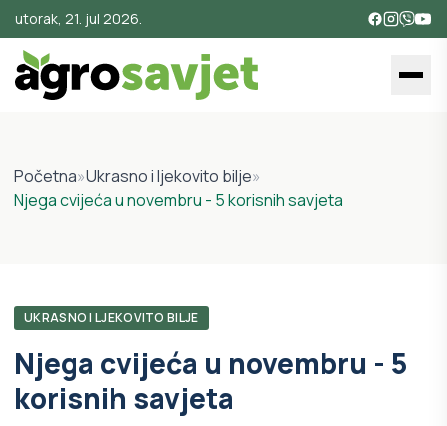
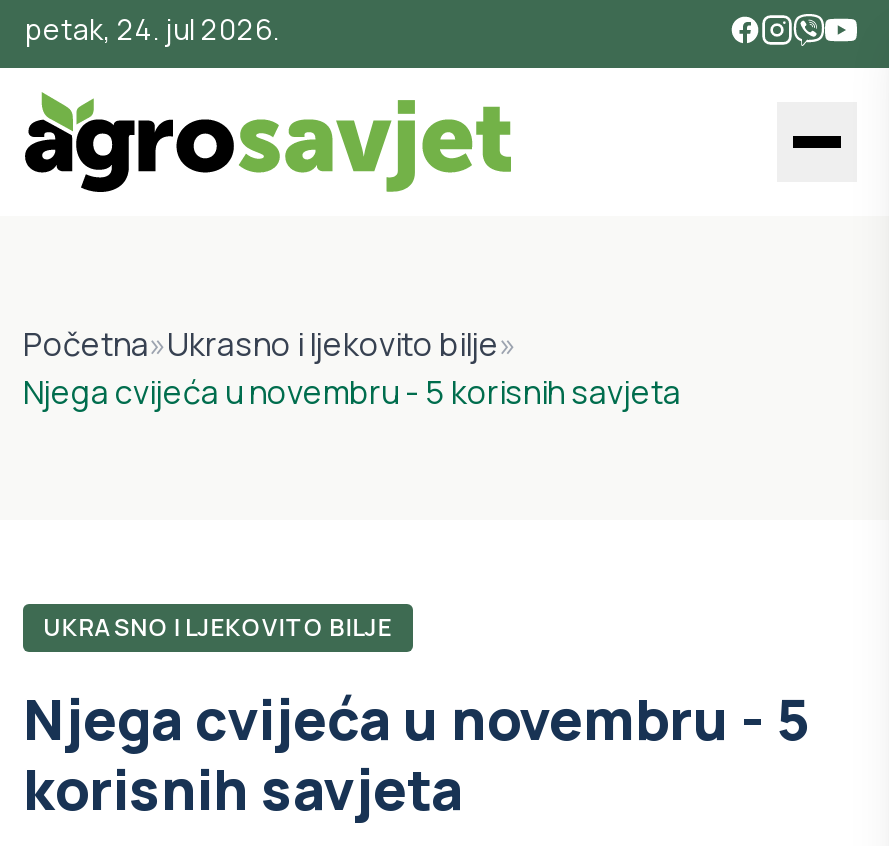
[15,9,142,28] utorak, 21. jul 2026. -> [25,10,279,48] petak, 24. jul 2026.

